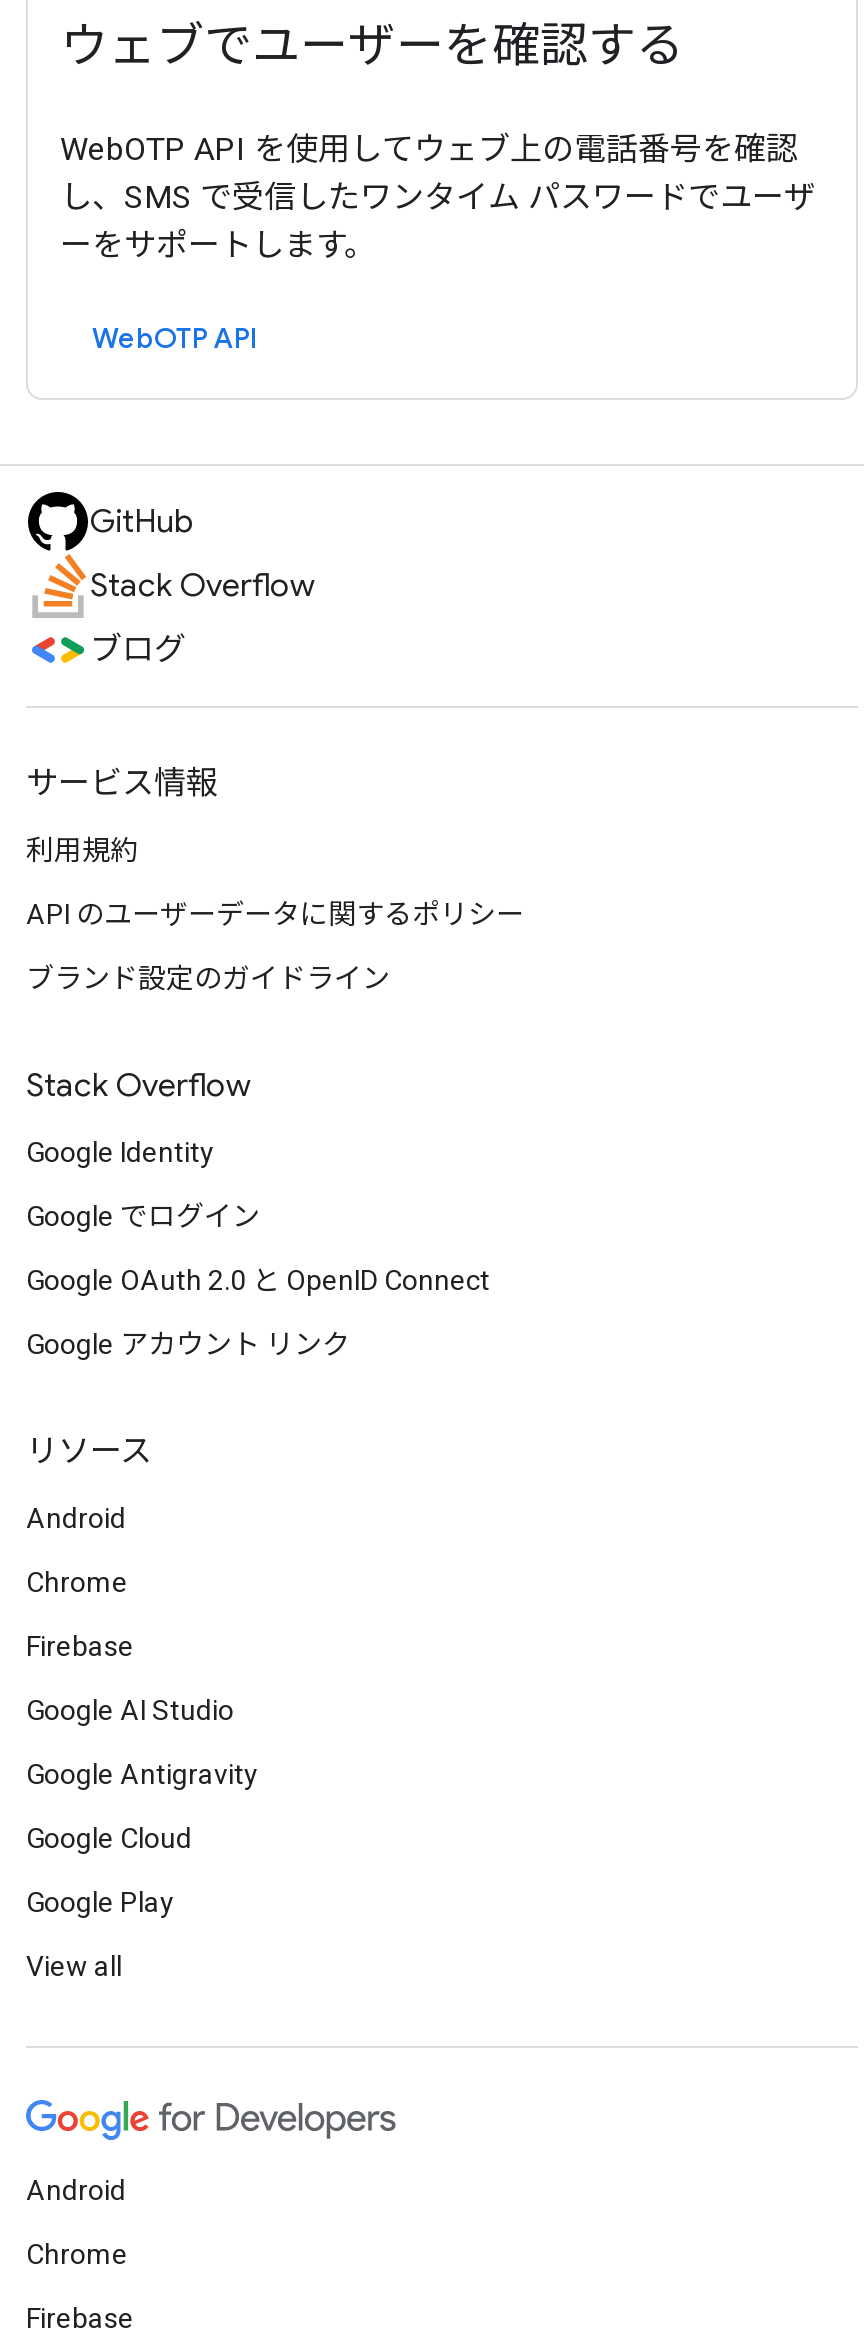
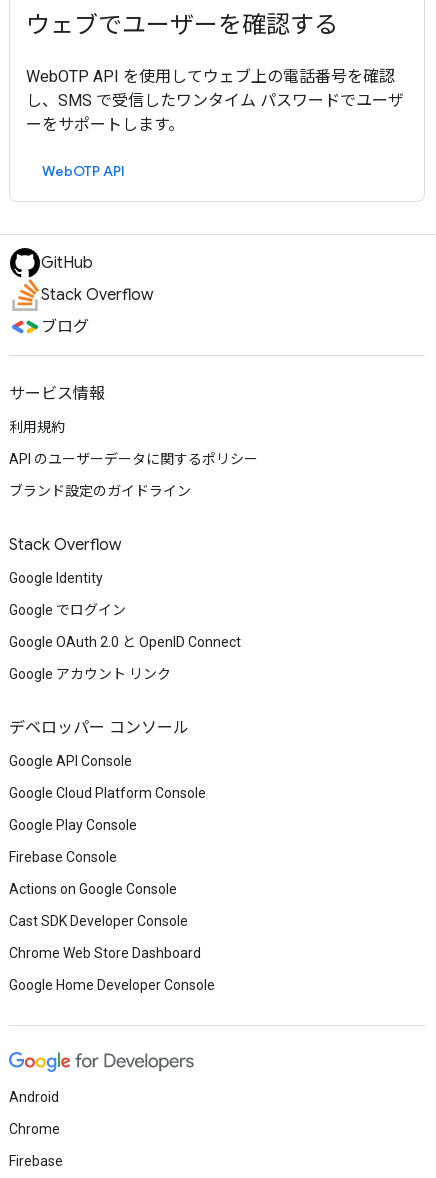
[26,1432,152,1472] リソース -> [9,718,189,738] デベロッパー コンソール
[26,1502,126,1534] Android -> [9,753,132,769] Google API Console
[26,1566,128,1598] Chrome -> [9,785,206,801] Google Cloud Platform Console
[26,1630,134,1662] Firebase -> [9,817,137,833] Google Play Console
[26,1694,234,1726] Google AI Studio -> [9,849,117,865] Firebase Console
[26,1758,258,1790] Google Antigravity -> [9,881,177,897] Actions on Google Console
[26,1822,192,1854] Google Cloud -> [9,913,188,929] Cast SDK Developer Console
[26,1886,174,1918] Google Play -> [9,945,201,961] Chrome Web Store Dashboard
[26,1950,122,1982] View all -> [9,977,215,993] Google Home Developer Console

